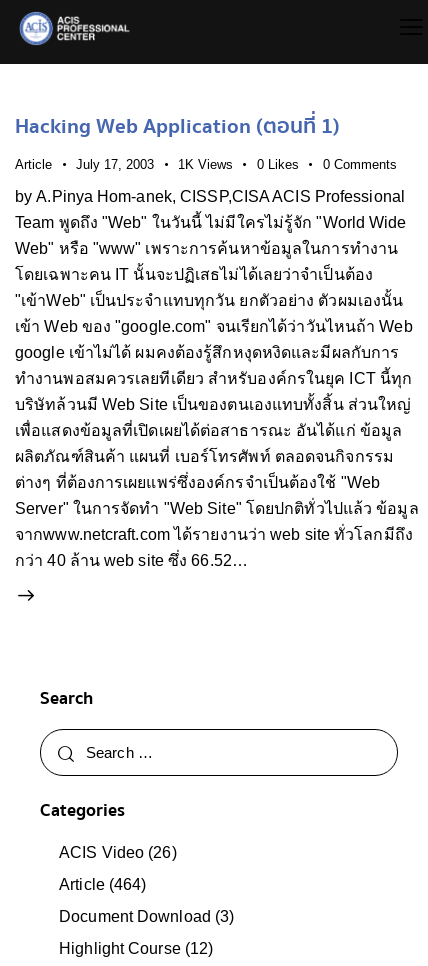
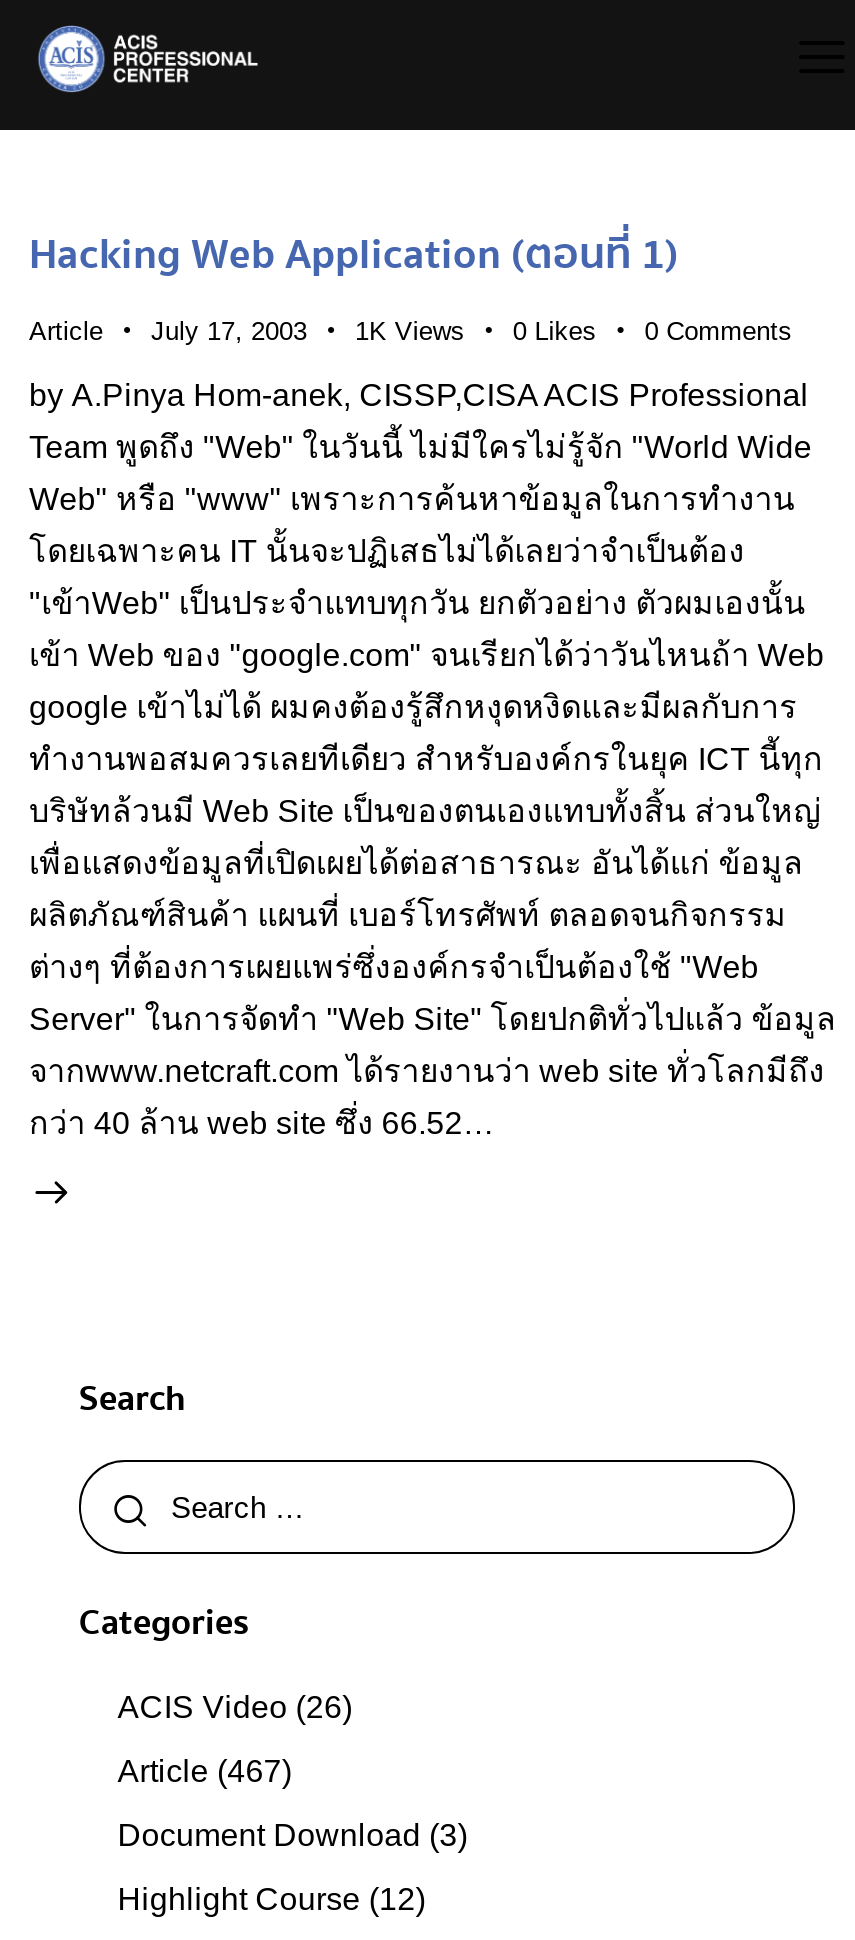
[59,876,146,893] Article (464) -> [117,1755,292,1789] Article (467)

